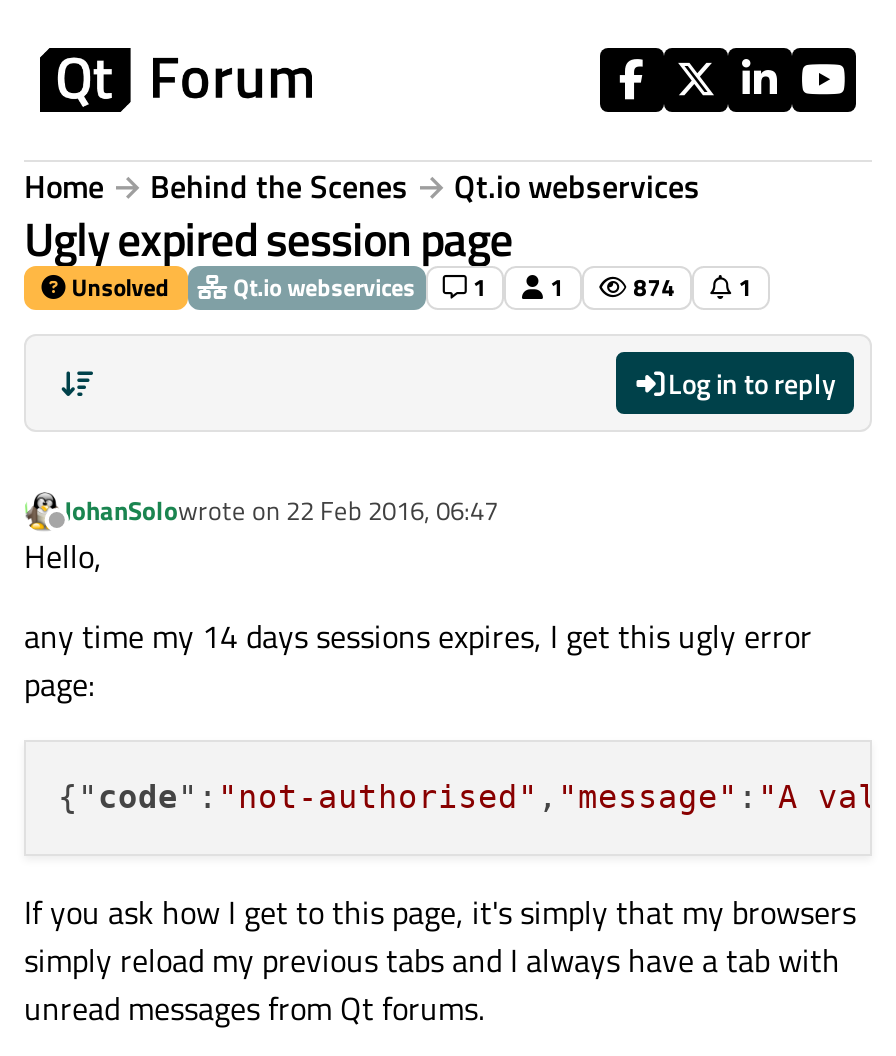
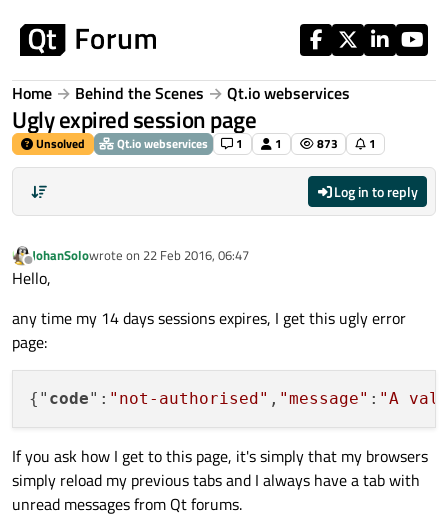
[66,268,752,306] Unsolved Qt.io webservices 1 1 874 1 -> [33,134,376,153] Unsolved Qt.io webservices 1 1 873 1

